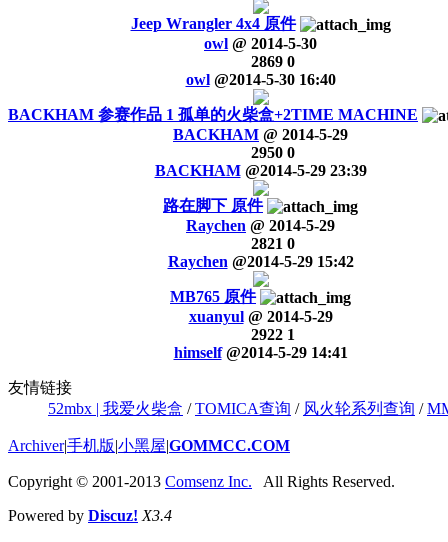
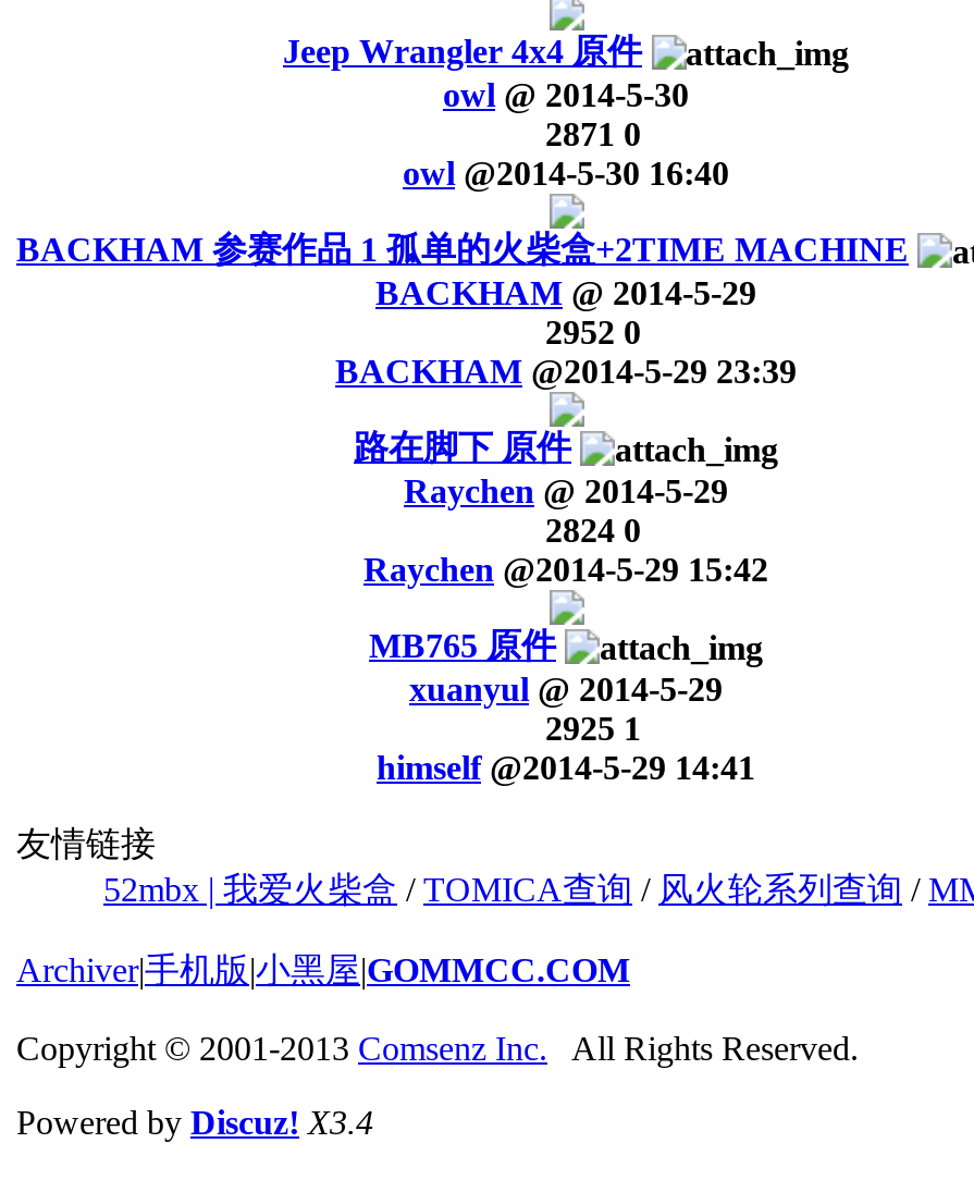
[251,53,295,70] 2869 0 -> [545,115,641,152] 2871 0
[251,144,295,161] 2950 0 -> [545,313,641,350] 2952 0
[251,235,295,252] 2821 0 -> [545,511,641,548] 2824 0
[251,326,295,343] 2922 1 -> [545,709,641,746] 2925 1

